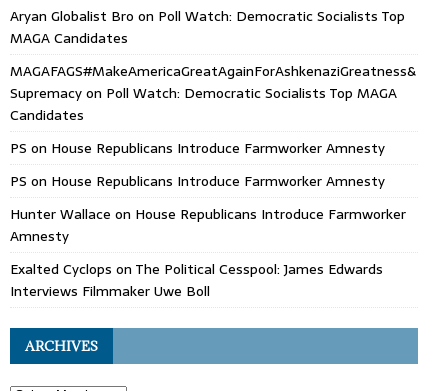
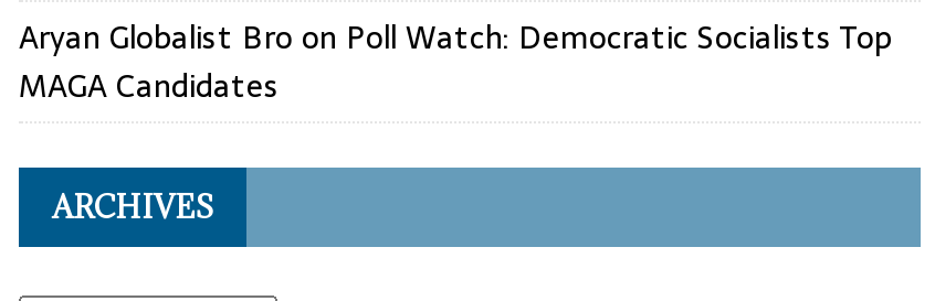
[10,60,416,302] MAGAFAGS#MakeAmericaGreatAgainForAshkenaziGreatness& | Supremacy on Poll Watch: Democratic Socialists Top MAGA | Candidates | PS on House Republicans Introduce Farmworker Amnesty | PS on House Republicans Introduce Farmworker Amnesty | Hunter Wallace on House Republicans Introduce Farmworker | Amnesty | Exalted Cyclops on The Political Cesspool: James Edwards | Interviews Filmmaker Uwe Boll -> none

